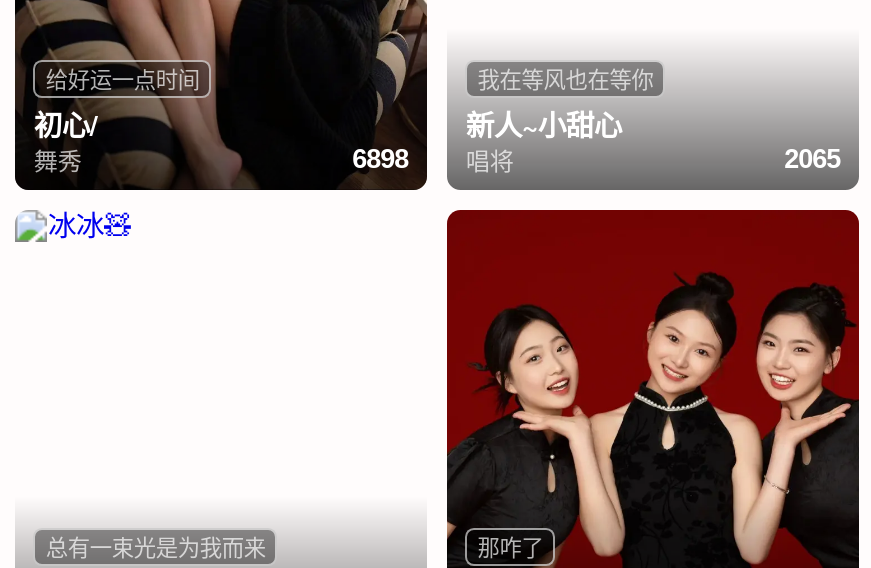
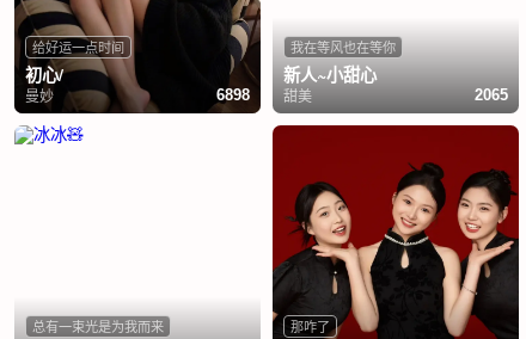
[34,142,82,176] 舞秀 -> [26,85,54,105] 曼妙
[466,142,514,176] 唱将 -> [284,85,312,105] 甜美

